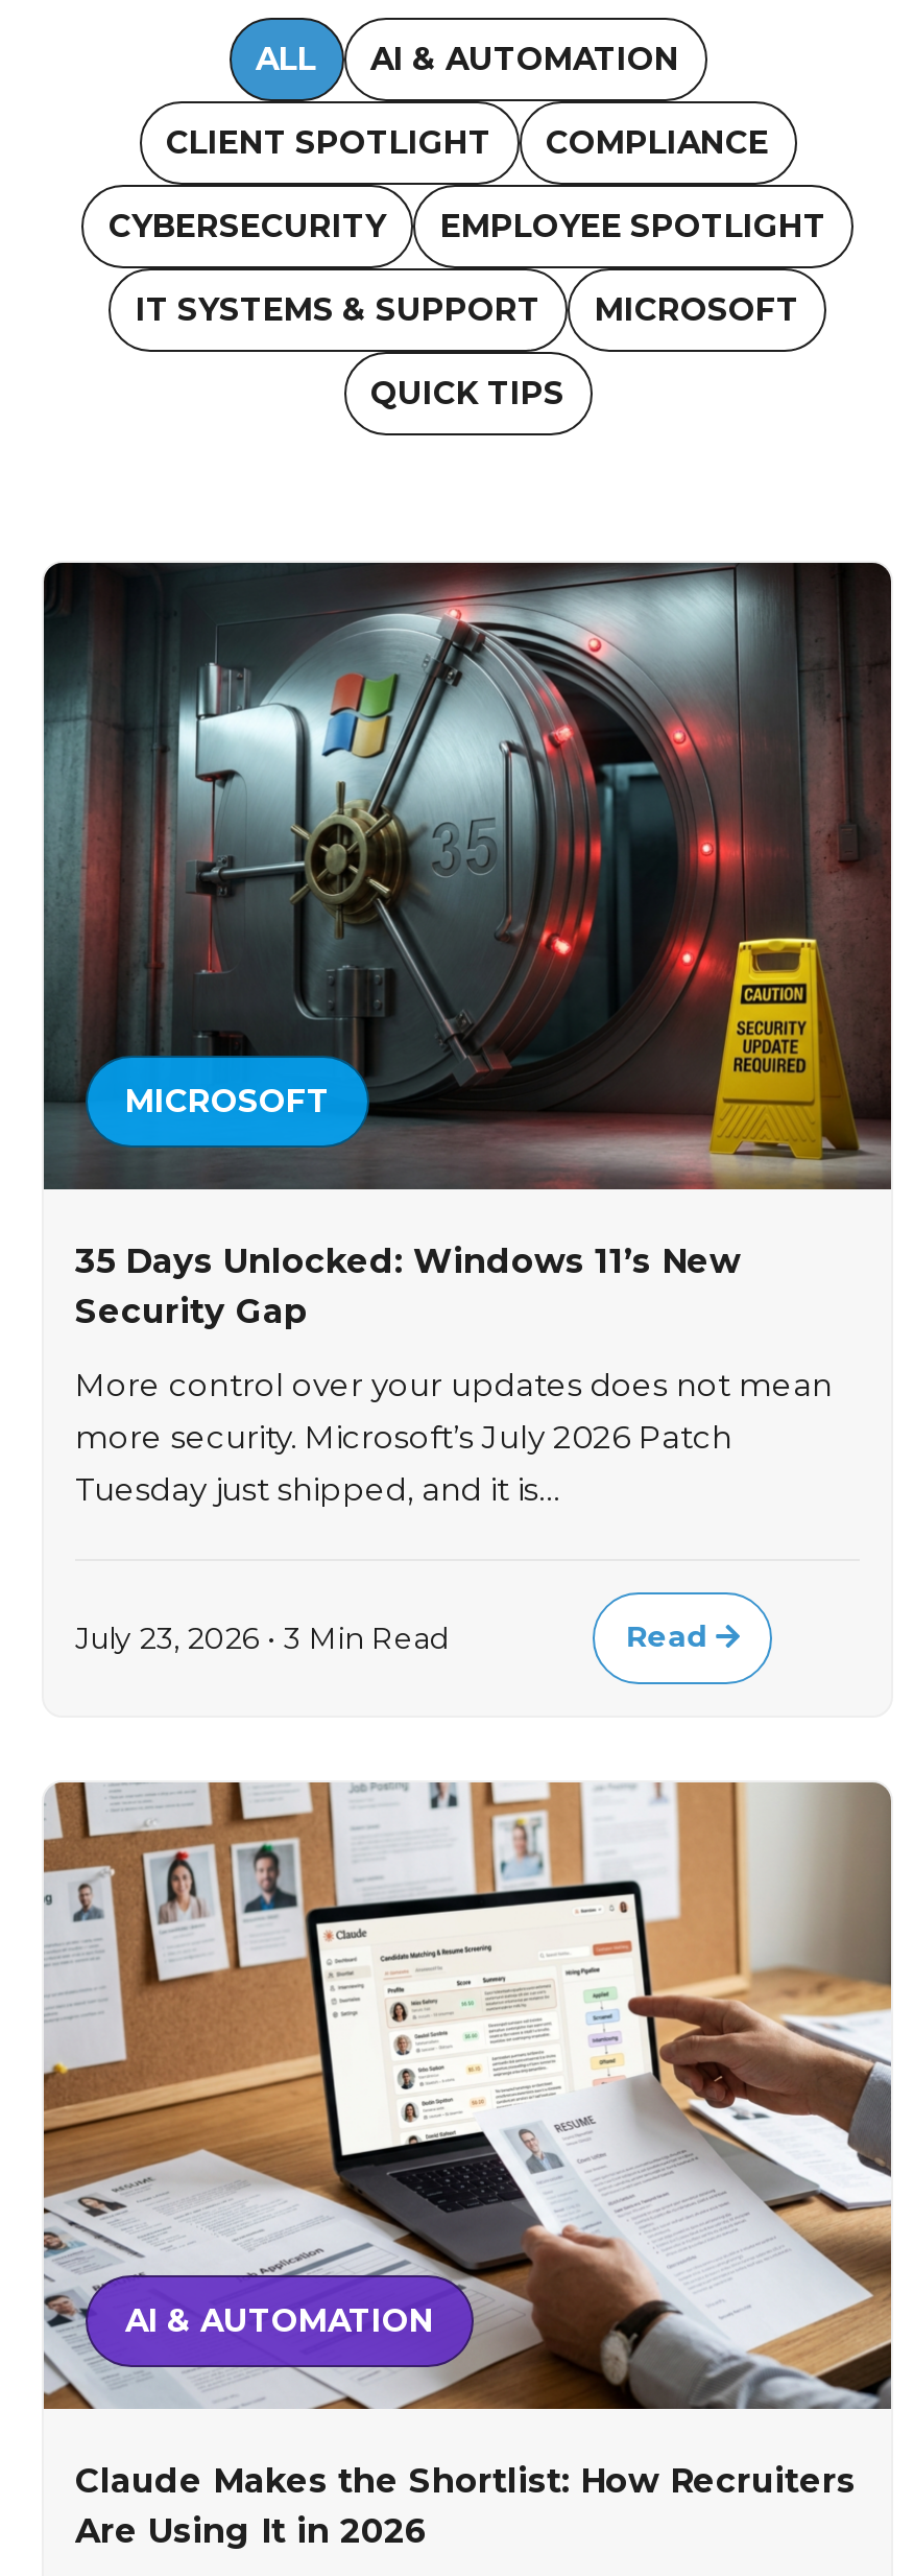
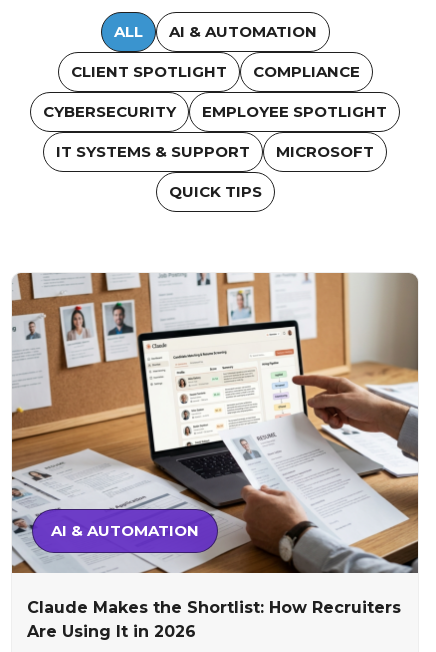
[42,561,893,1191] [image] | MICROSOFT -> none
[75,1242,833,1509] 35 Days Unlocked: Windows 11’s New | Security Gap | More control over your updates does not mean | more security. Microsoft’s July 2026 Patch | Tuesday just shipped, and it is… -> none
[75,1617,716,1656] July 23, 2026 • 3 Min Read | Read -> none

